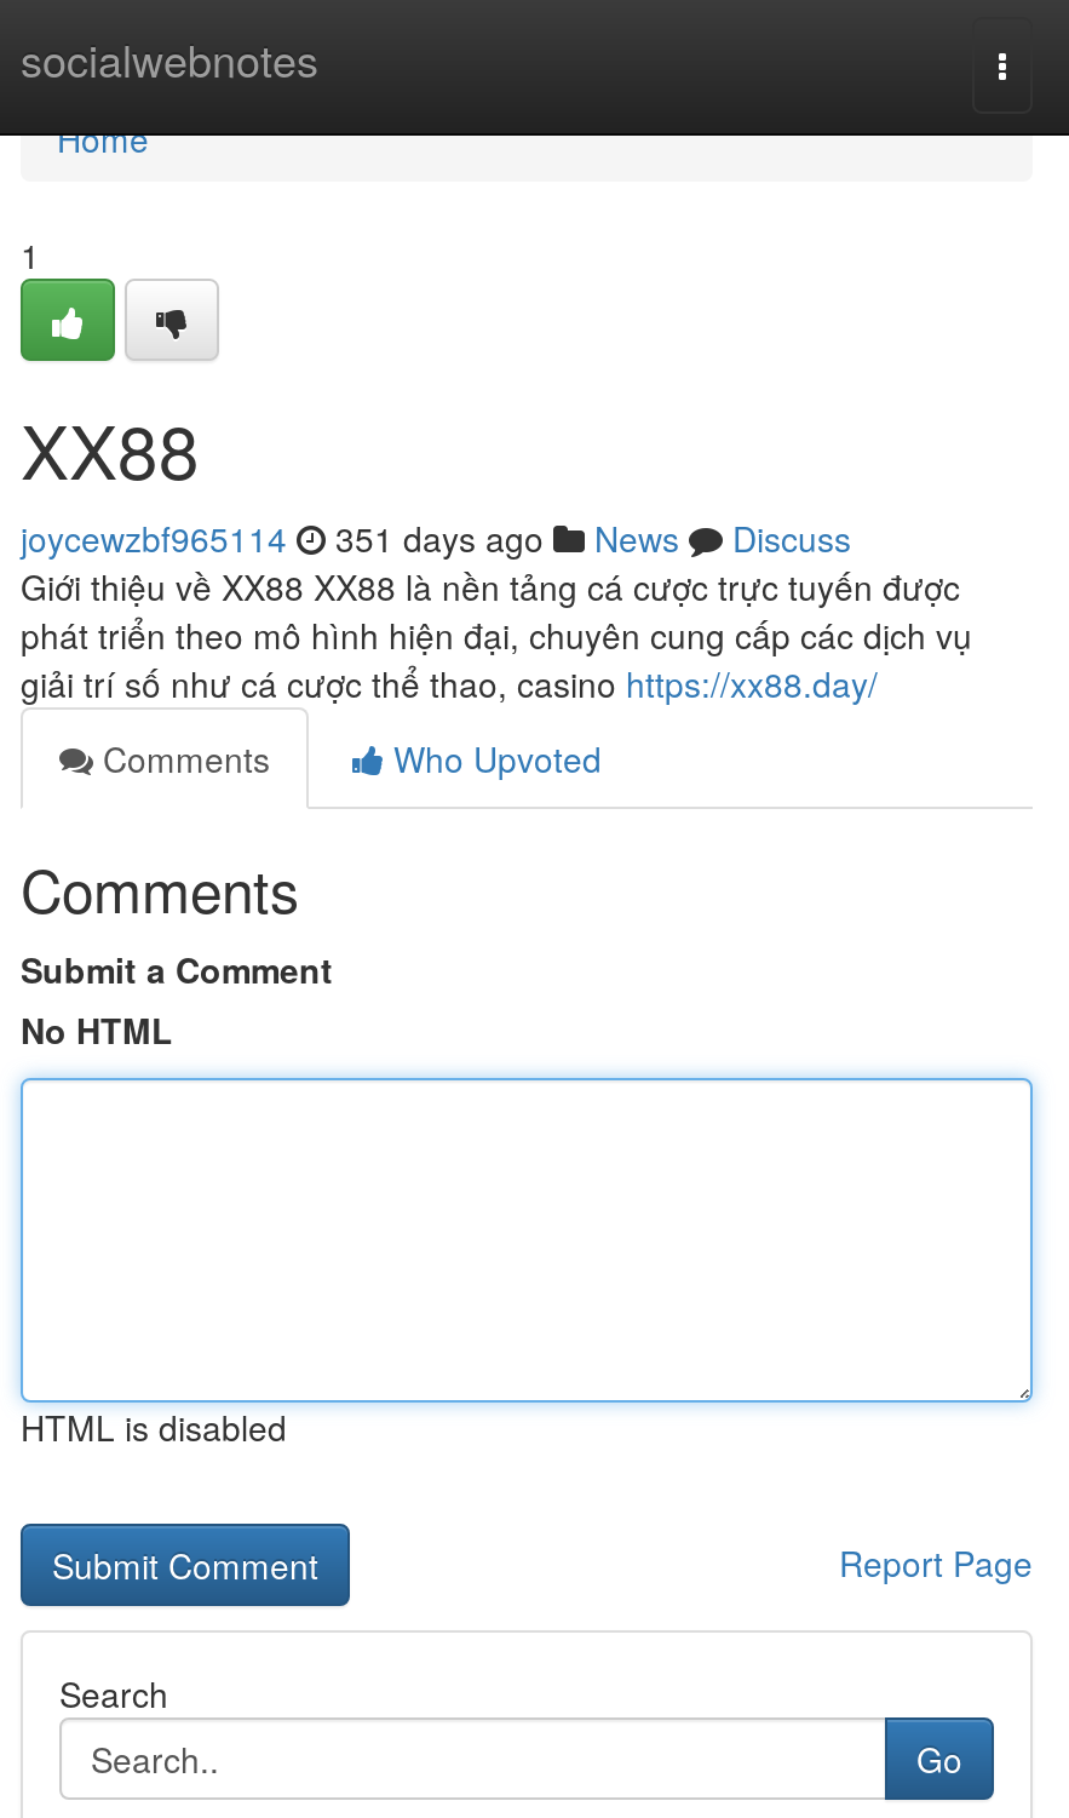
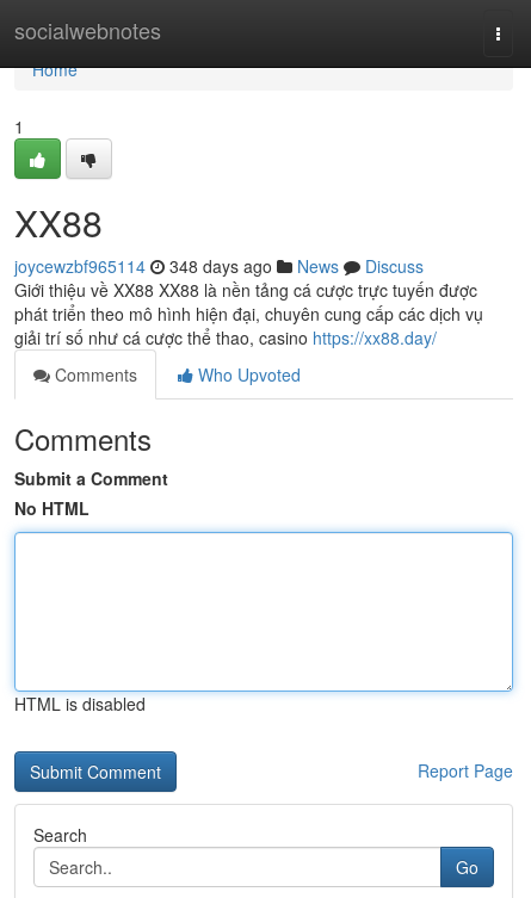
[21,514,851,562] joycewzbf965114 351 days ago News Discuss -> [14,254,424,278] joycewzbf965114 348 days ago News Discuss

